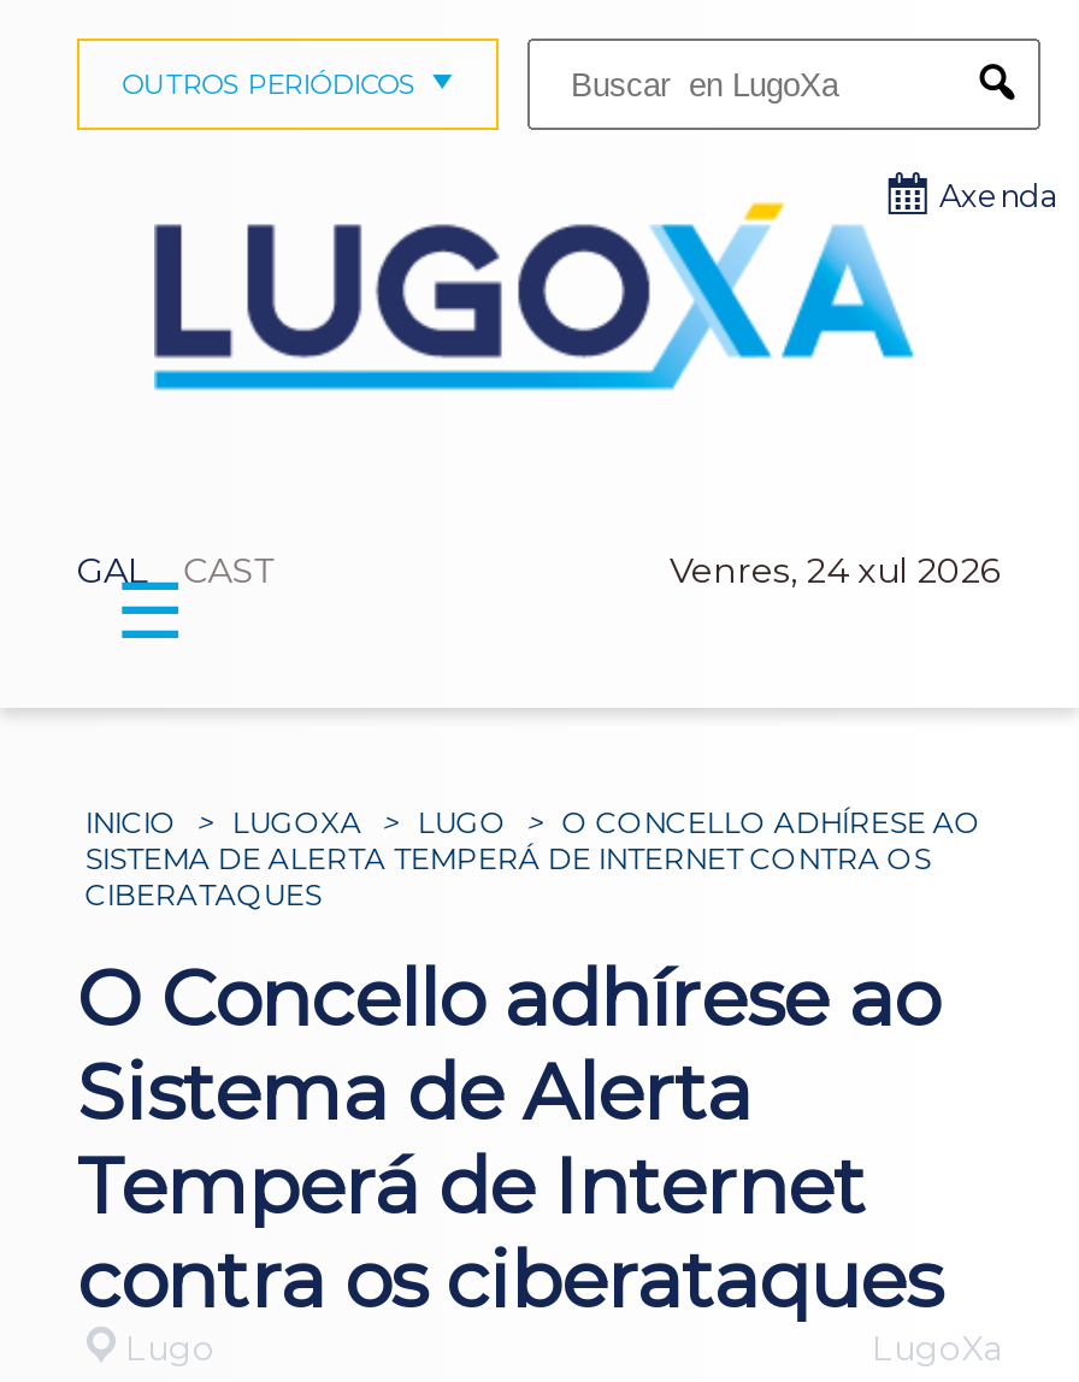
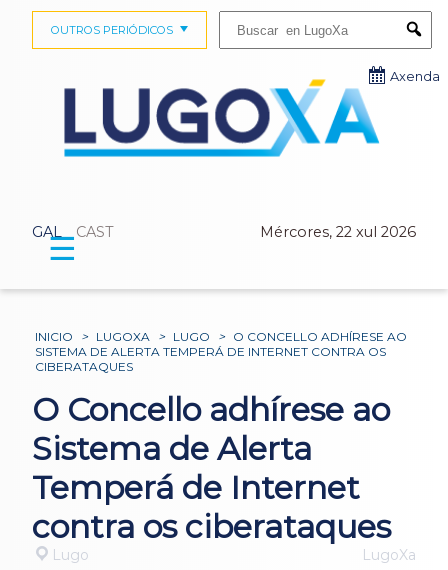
[670,549,1002,593] Venres, 24 xul 2026 -> [260,223,416,241] Mércores, 22 xul 2026

